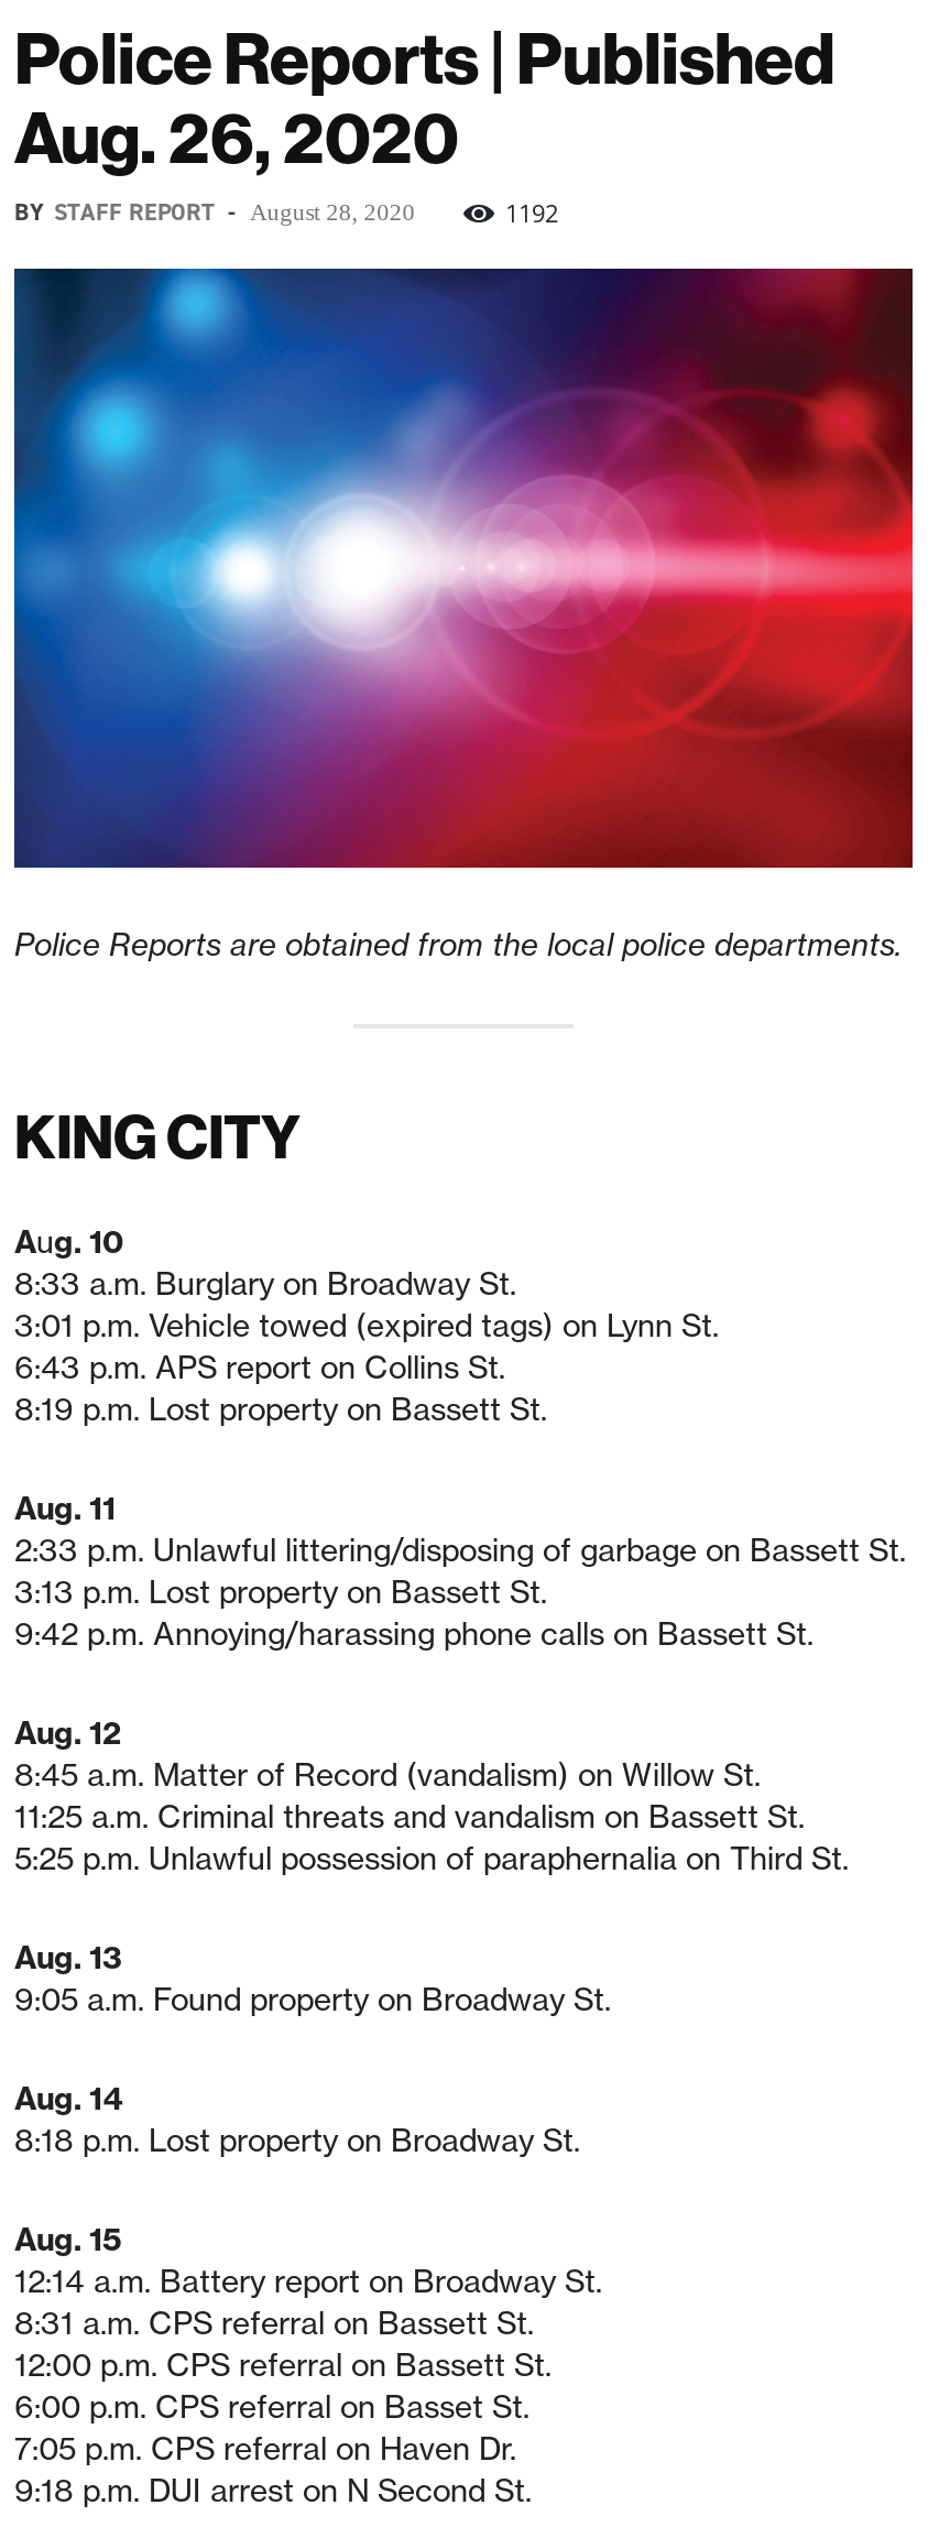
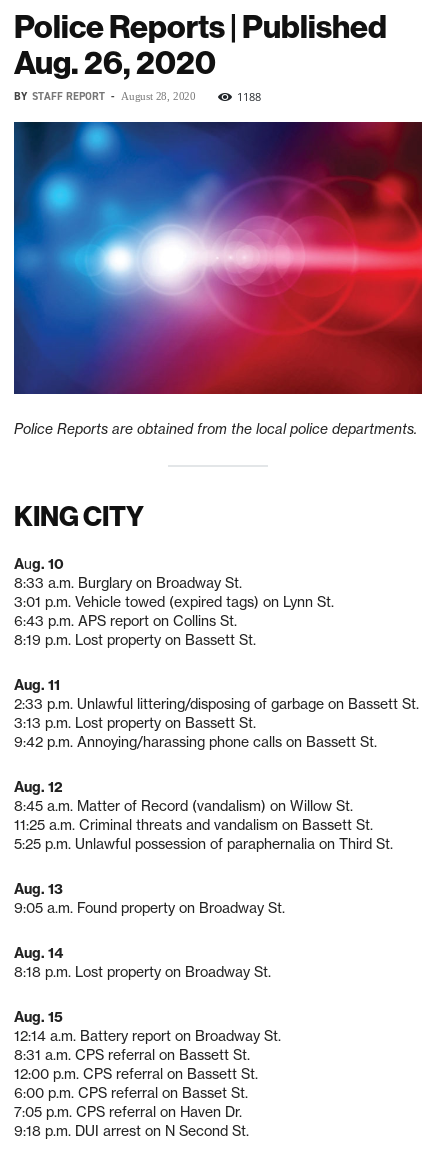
[505,196,558,229] 1192 -> [237,89,261,104] 1188

